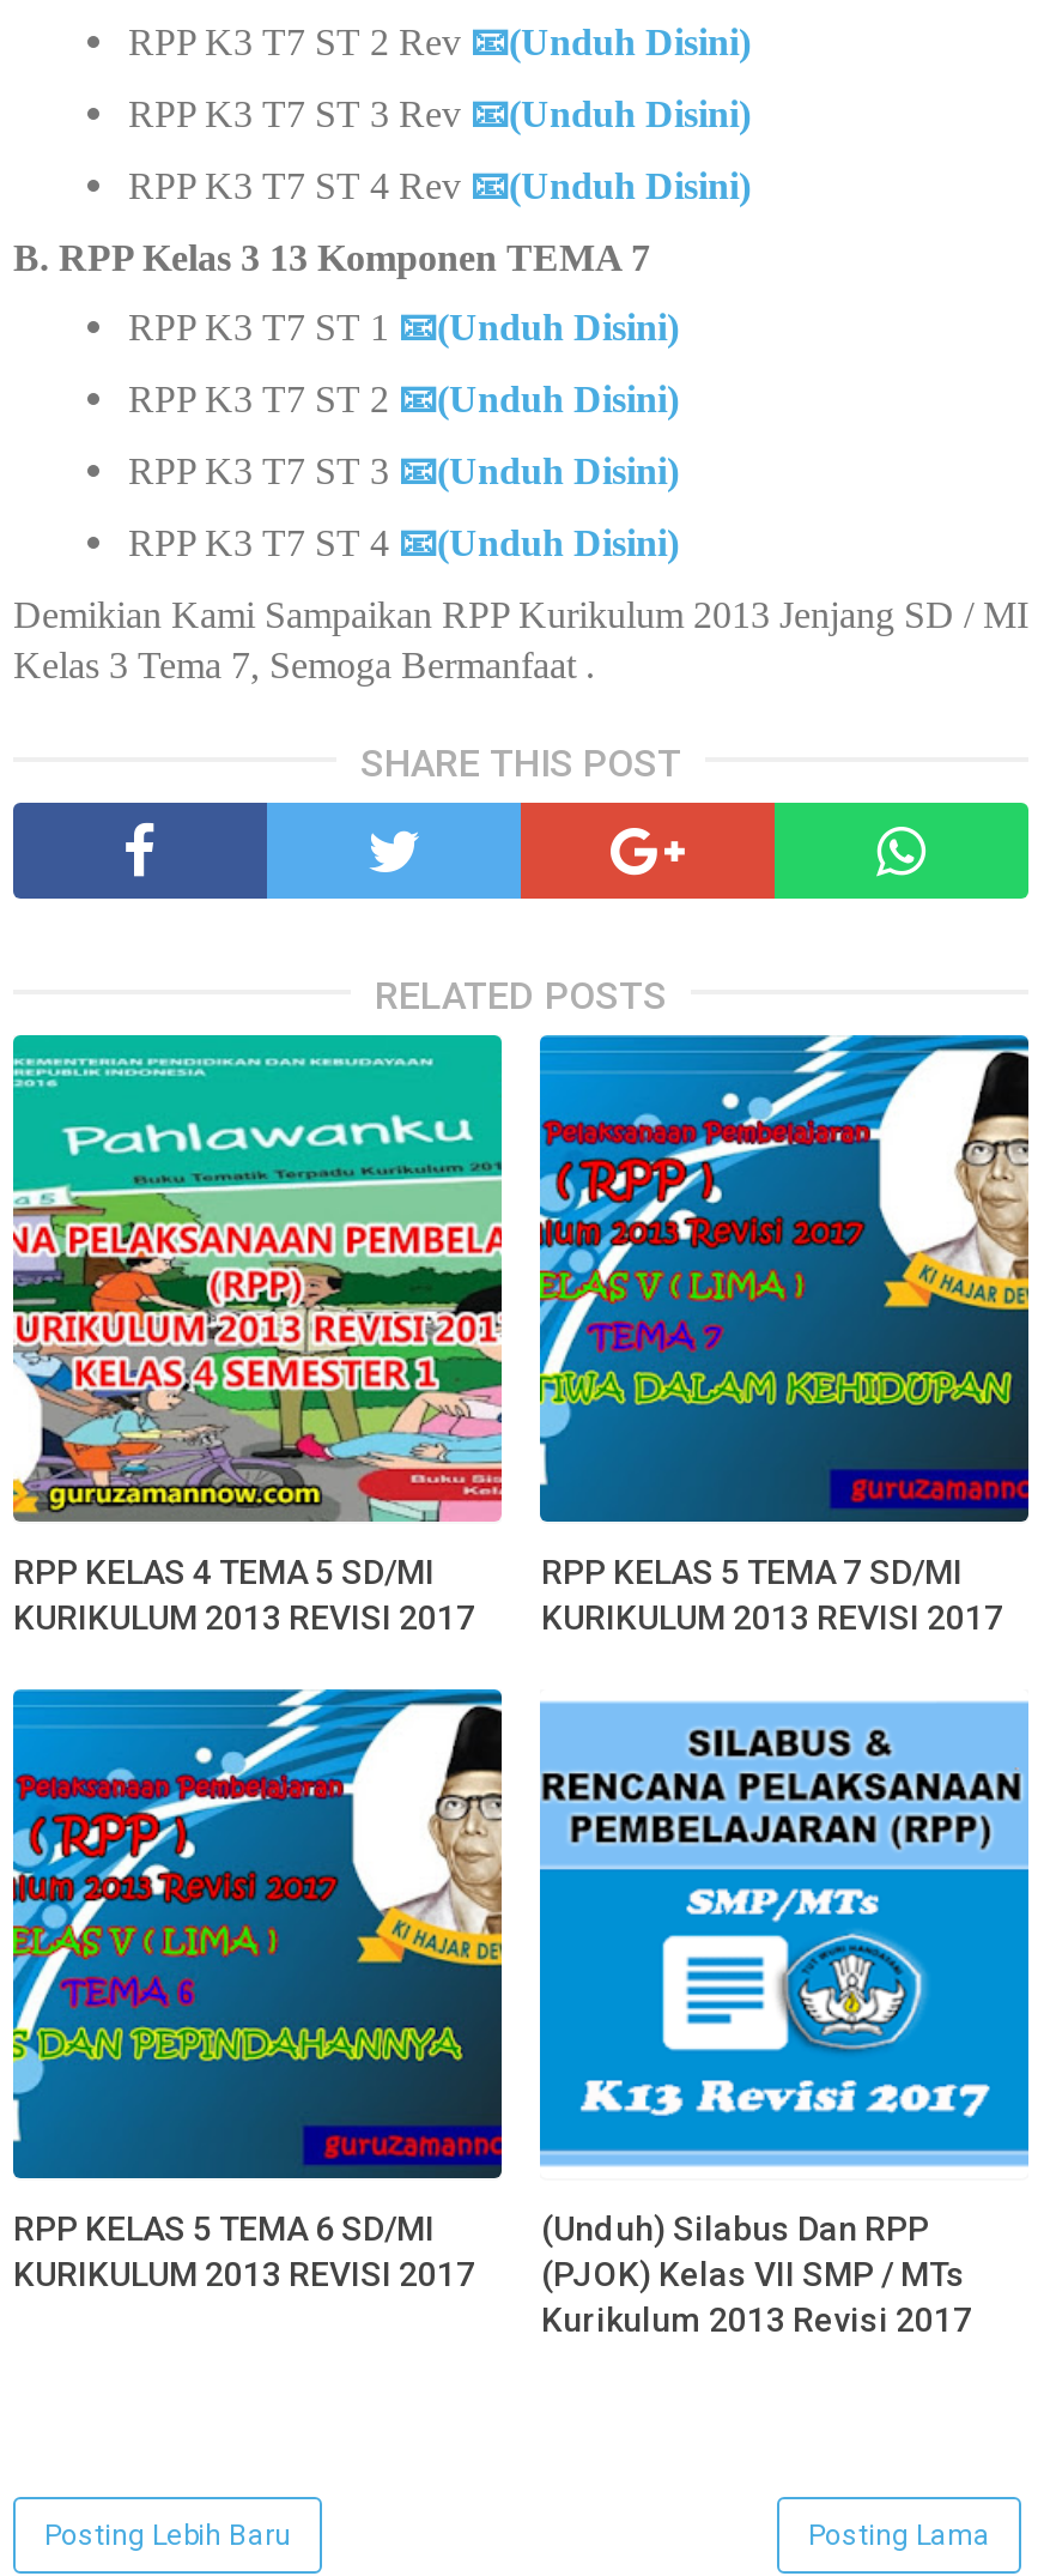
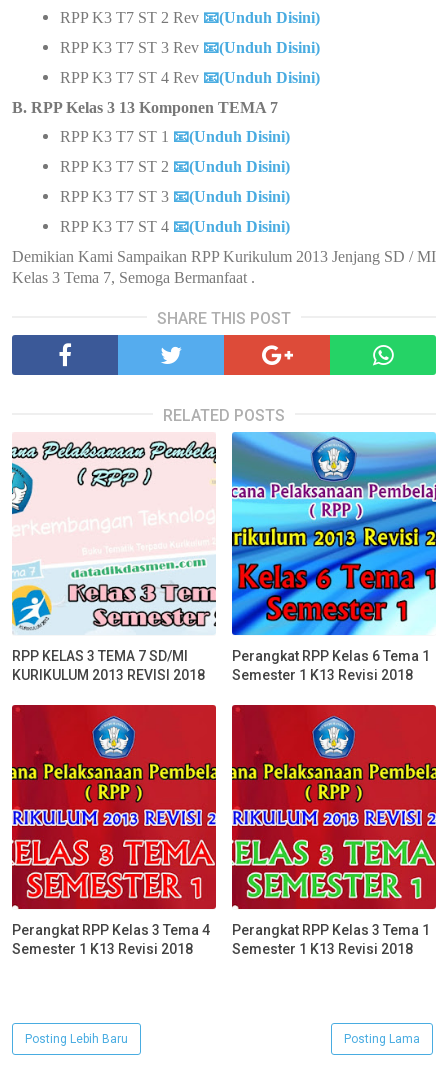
[11,1033,504,1637] [image] | RPP KELAS 4 TEMA 5 SD/MI | KURIKULUM 2013 REVISI 2017 -> [11,432,217,683] [image] | RPP KELAS 3 TEMA 7 SD/MI | KURIKULUM 2013 REVISI 2018
[538,1035,1031,1637] [image] | RPP KELAS 5 TEMA 7 SD/MI | KURIKULUM 2013 REVISI 2017 -> [231,432,437,683] [image] | Perangkat RPP Kelas 6 Tema 1 | Semester 1 K13 Revisi 2018
[11,1701,504,2293] [image] | RPP KELAS 5 TEMA 6 SD/MI | KURIKULUM 2013 REVISI 2017 -> [11,704,217,957] [image] | Perangkat RPP Kelas 3 Tema 4 | Semester 1 K13 Revisi 2018
[538,1699,1031,2338] [image] | (Unduh) Silabus Dan RPP | (PJOK) Kelas VII SMP / MTs | Kurikulum 2013 Revisi 2017 -> [231,704,437,957] [image] | Perangkat RPP Kelas 3 Tema 1 | Semester 1 K13 Revisi 2018

